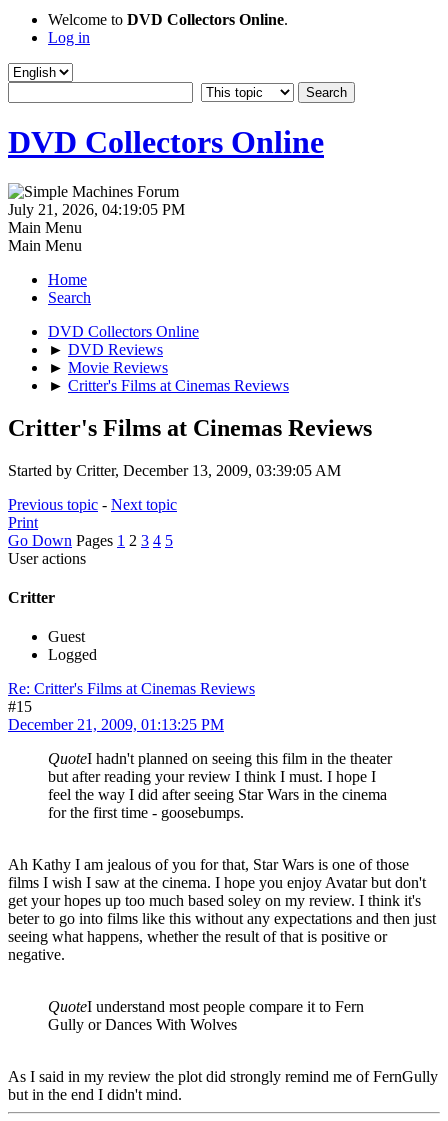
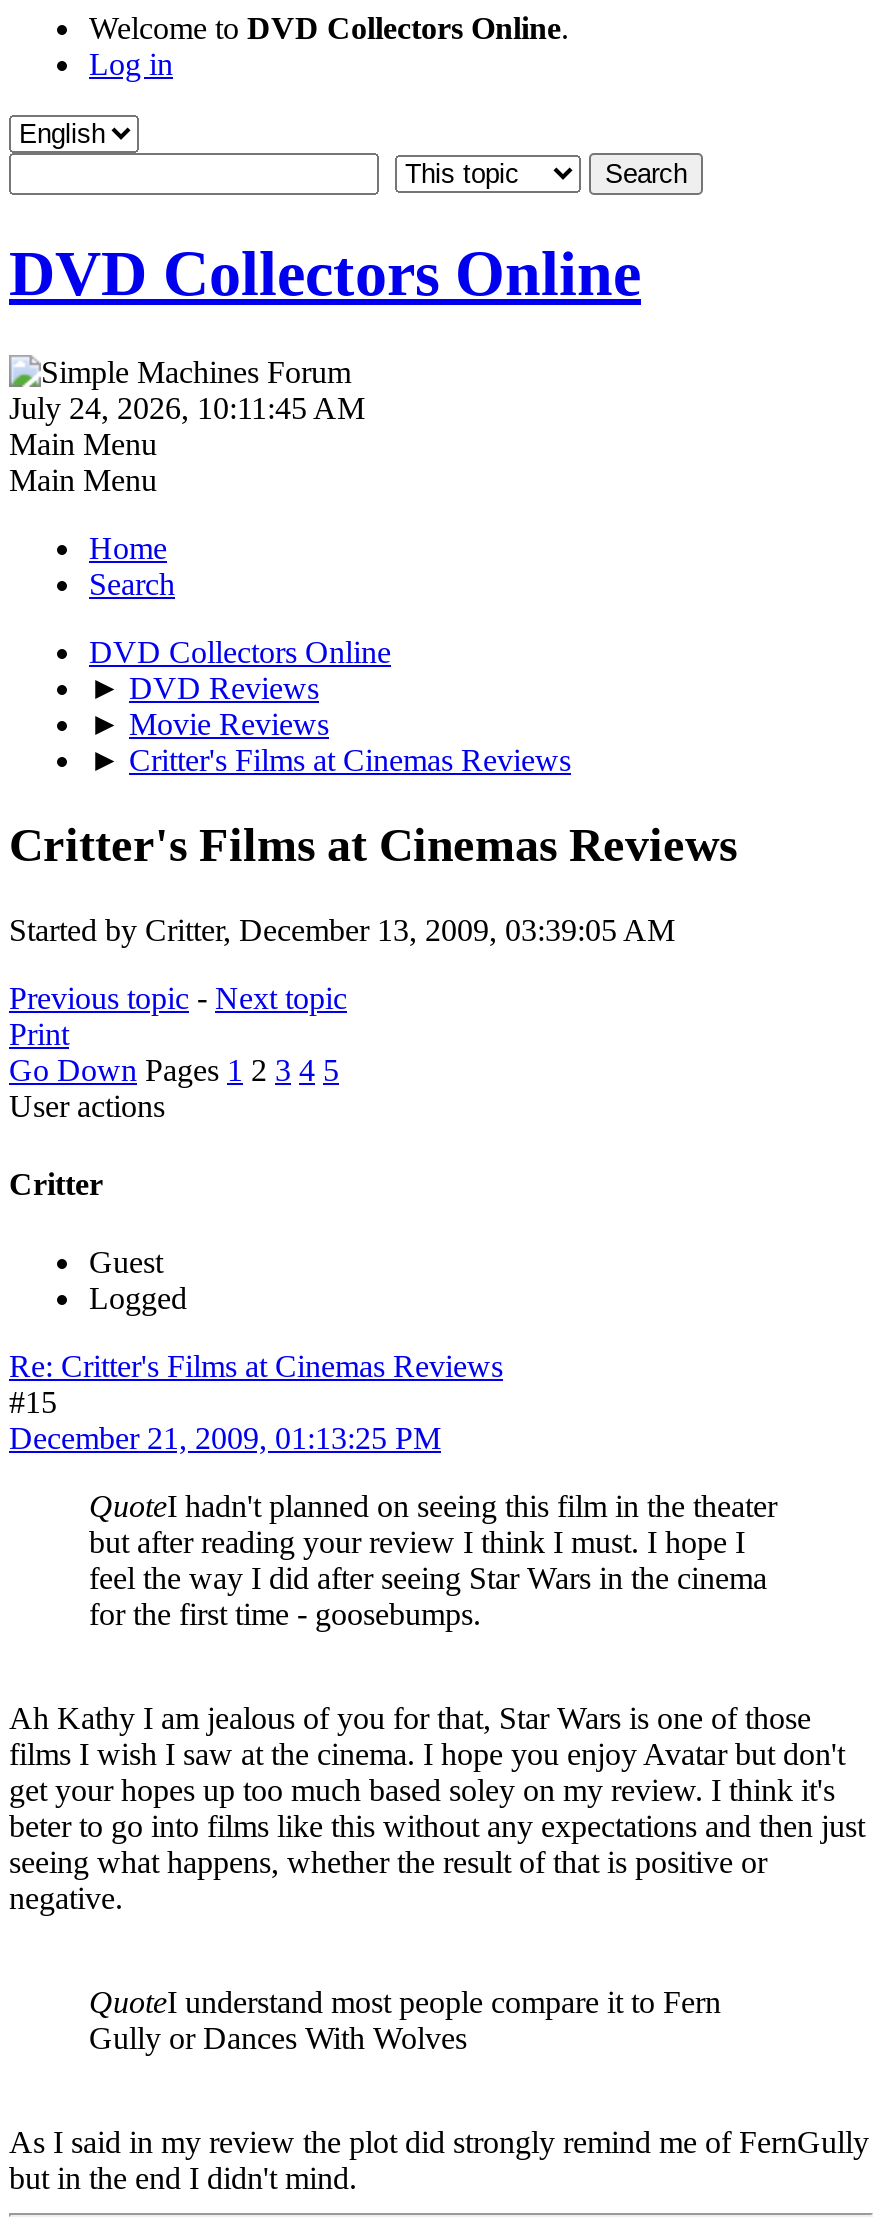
[8,201,185,218] July 21, 2026, 04:19:05 PM -> [9,391,365,425] July 24, 2026, 10:11:45 AM

